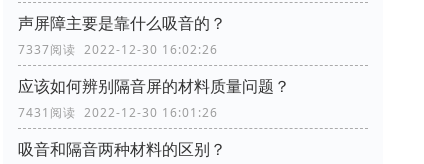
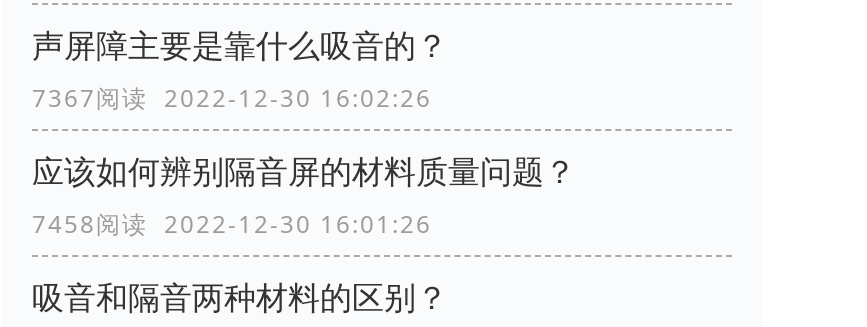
[18,41,218,58] 7337阅读 2022-12-30 16:02:26 -> [32,81,432,115] 7367阅读 2022-12-30 16:02:26
[18,104,218,121] 7431阅读 2022-12-30 16:01:26 -> [32,207,432,241] 7458阅读 2022-12-30 16:01:26

